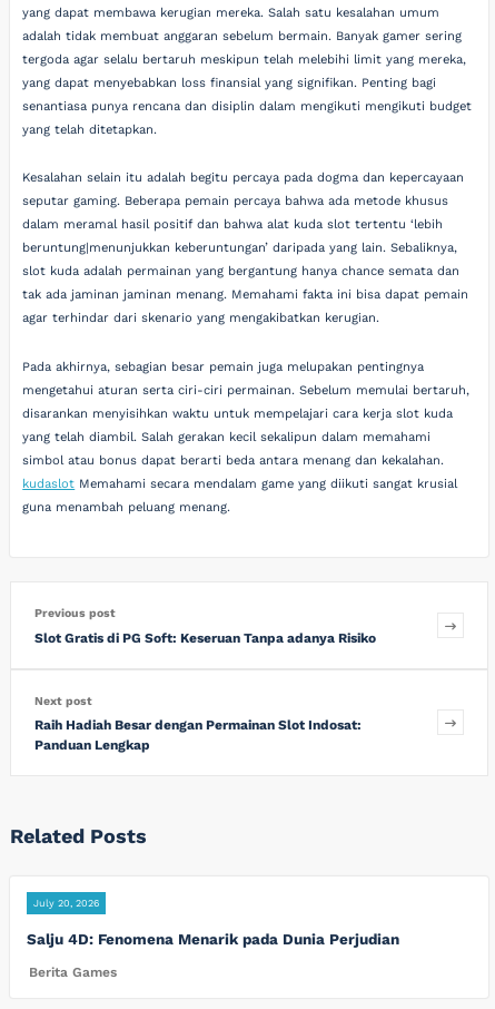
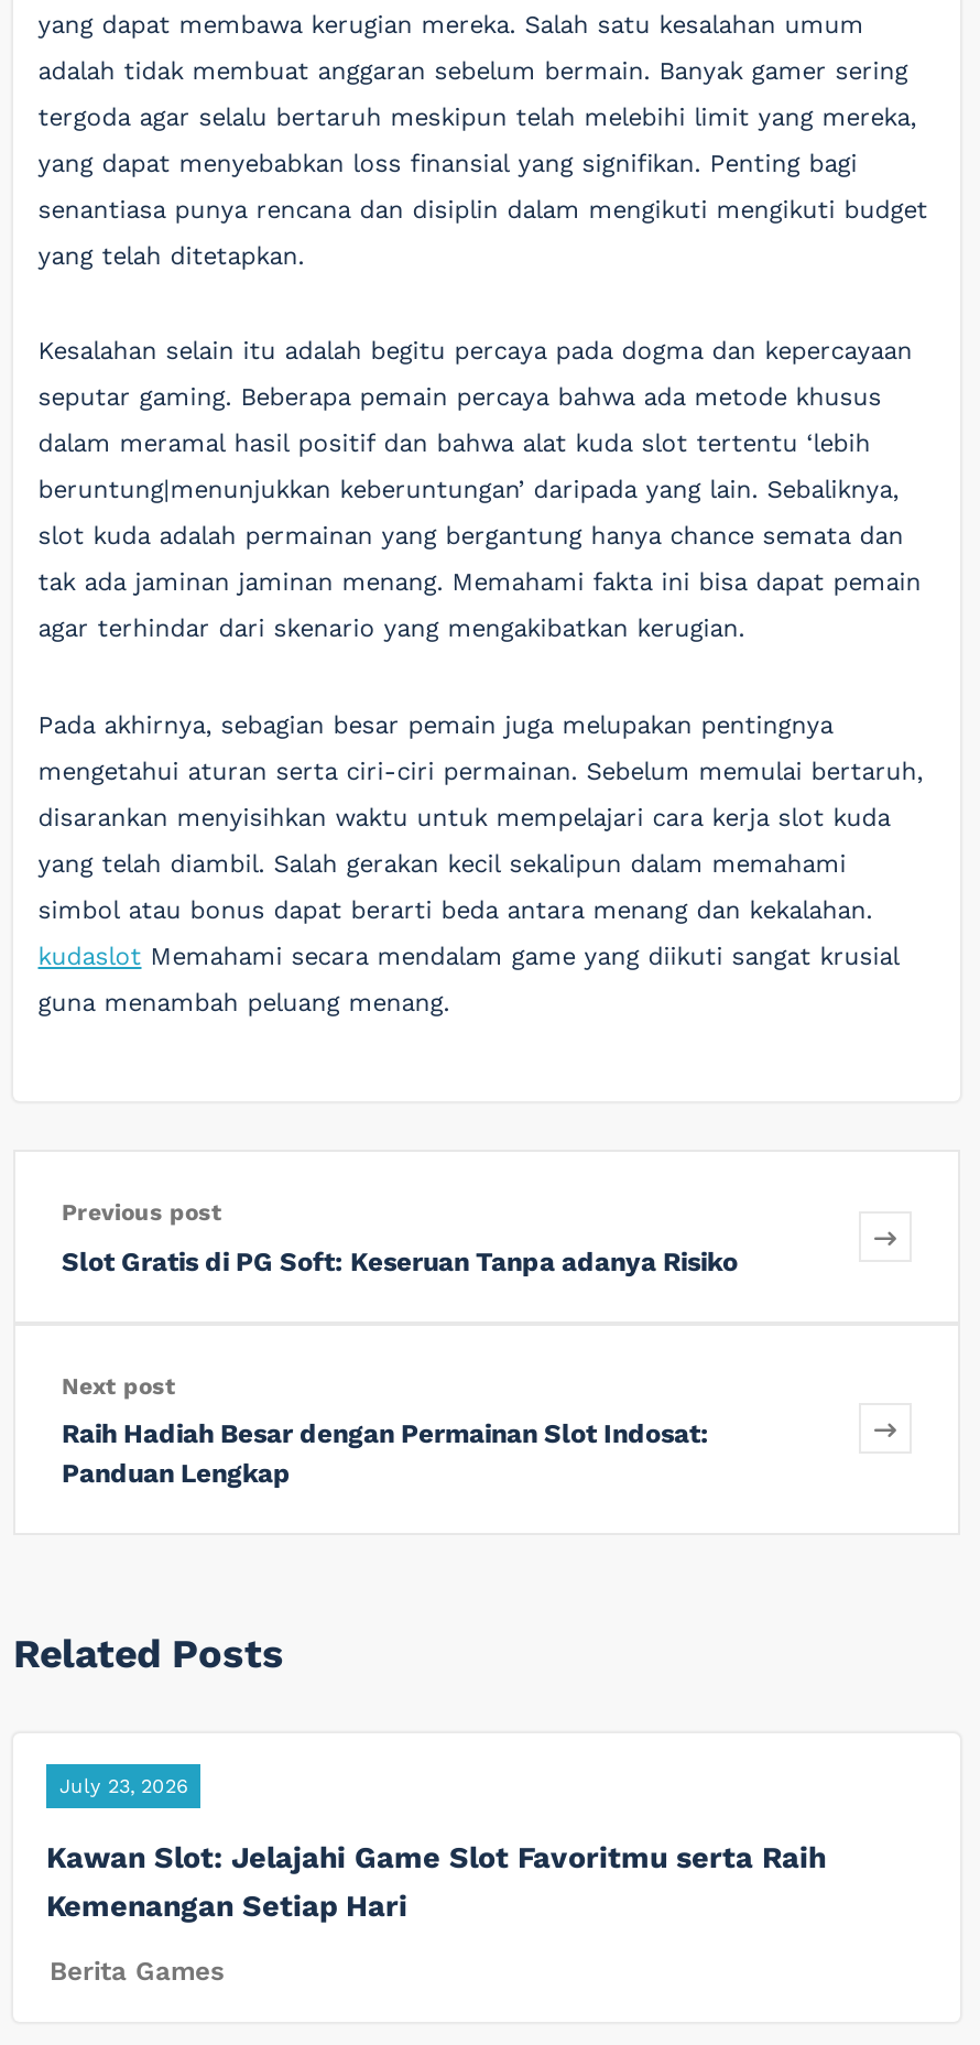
[33,897,99,908] July 20, 2026 -> [59,1775,187,1797] July 23, 2026
[27,930,399,947] Salju 4D: Fenomena Menarik pada Dunia Perjudian -> [46,1838,826,1922] Kawan Slot: Jelajahi Game Slot Favoritmu serta Raih | Kemenangan Setiap Hari

